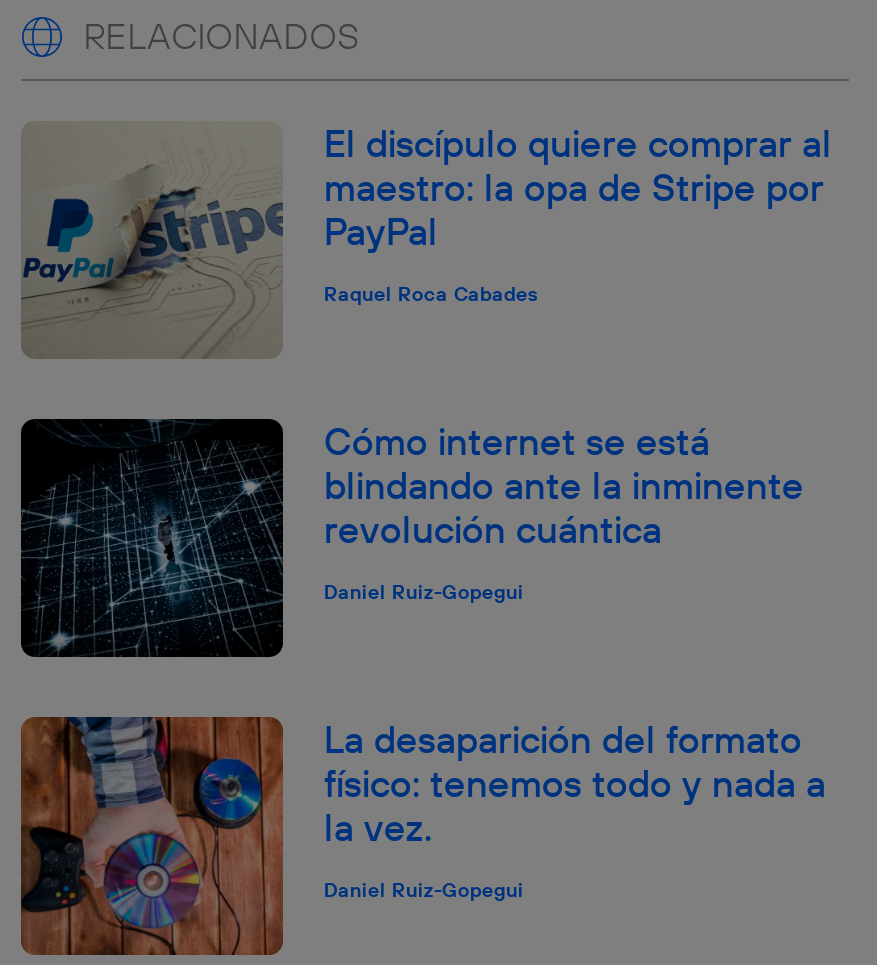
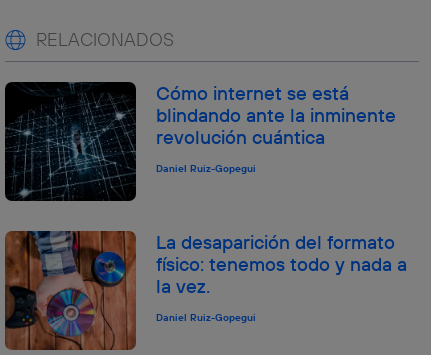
[21,119,832,359] [image] | El discípulo quiere comprar al | maestro: la opa de Stripe por | PayPal | Raquel Roca Cabades -> none

